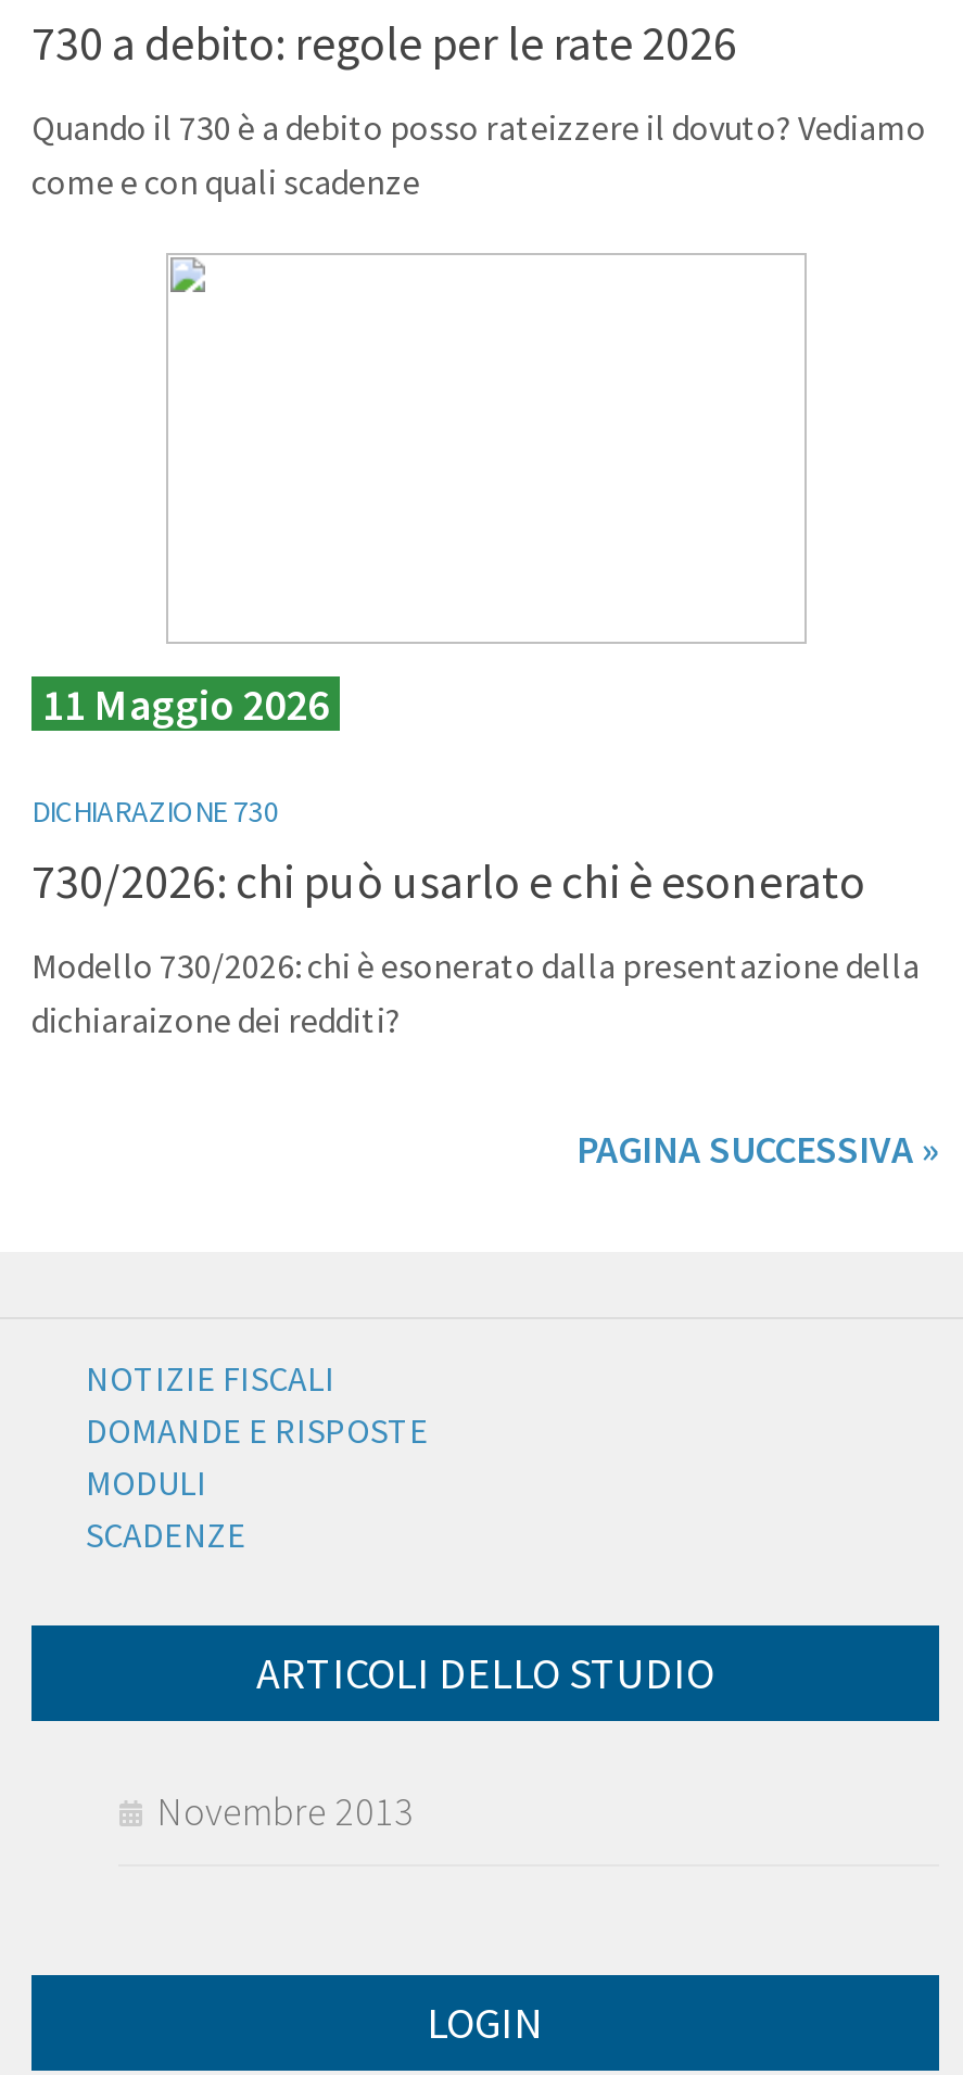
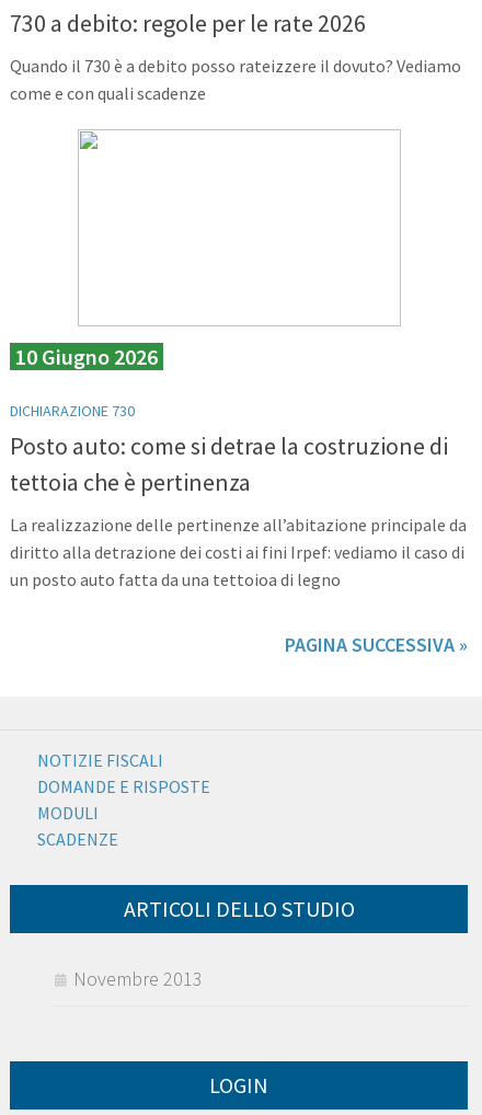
[42,675,329,730] 11 Maggio 2026 -> [15,342,158,370] 10 Giugno 2026
[31,850,865,910] 730/2026: chi può usarlo e chi è esonerato -> [10,430,448,497] Posto auto: come si detrae la costruzione di | tettoia che è pertinenza
[31,943,920,1041] Modello 730/2026: chi è esonerato dalla presentazione della | dichiaraizone dei redditi? -> [10,513,467,590] La realizzazione delle pertinenze all’abitazione principale da | diritto alla detrazione dei costi ai fini Irpef: vediamo il caso di | un posto auto fatta da una tettoioa di legno

